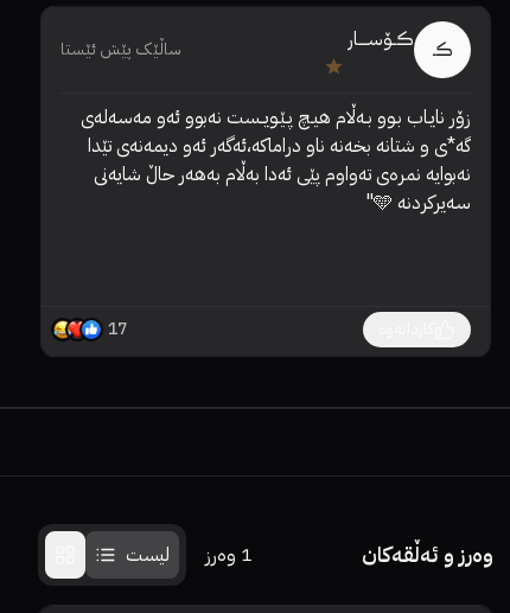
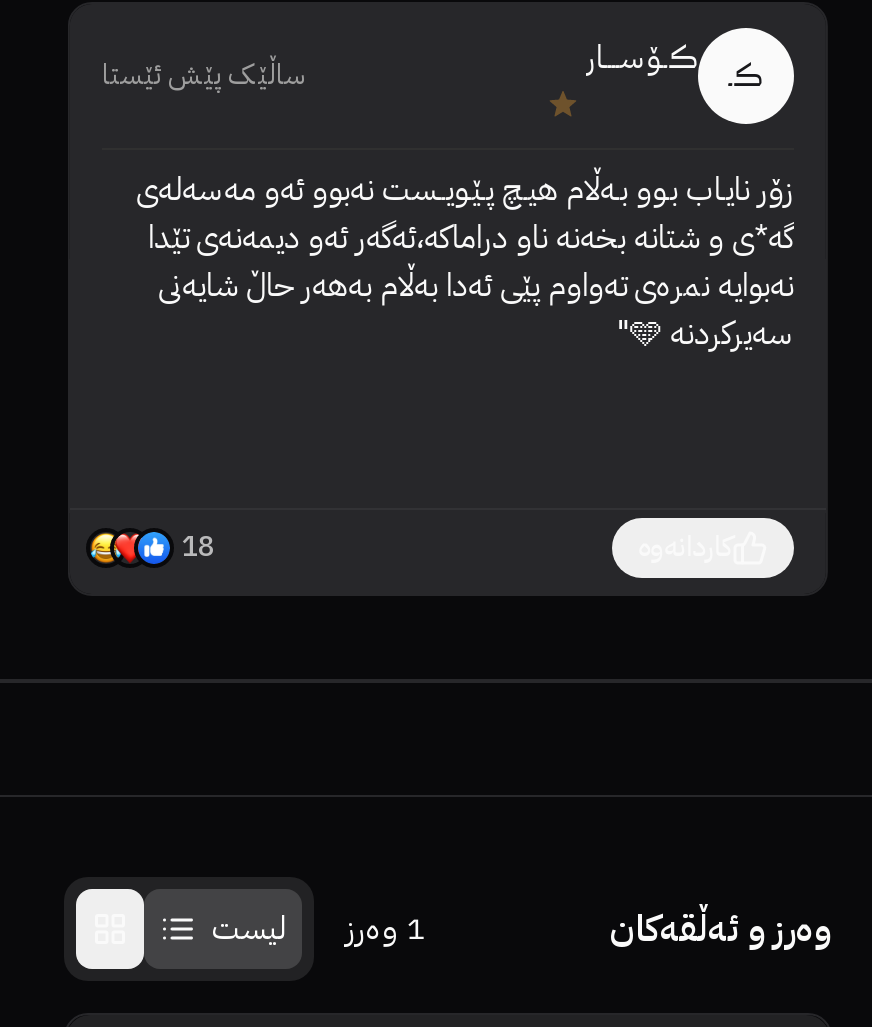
[108,316,127,341] 17 -> [182,526,214,568] 18

